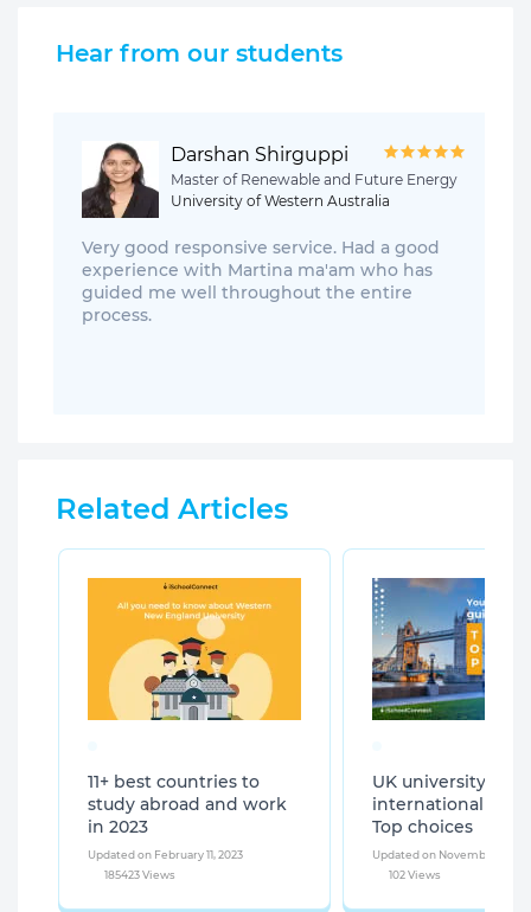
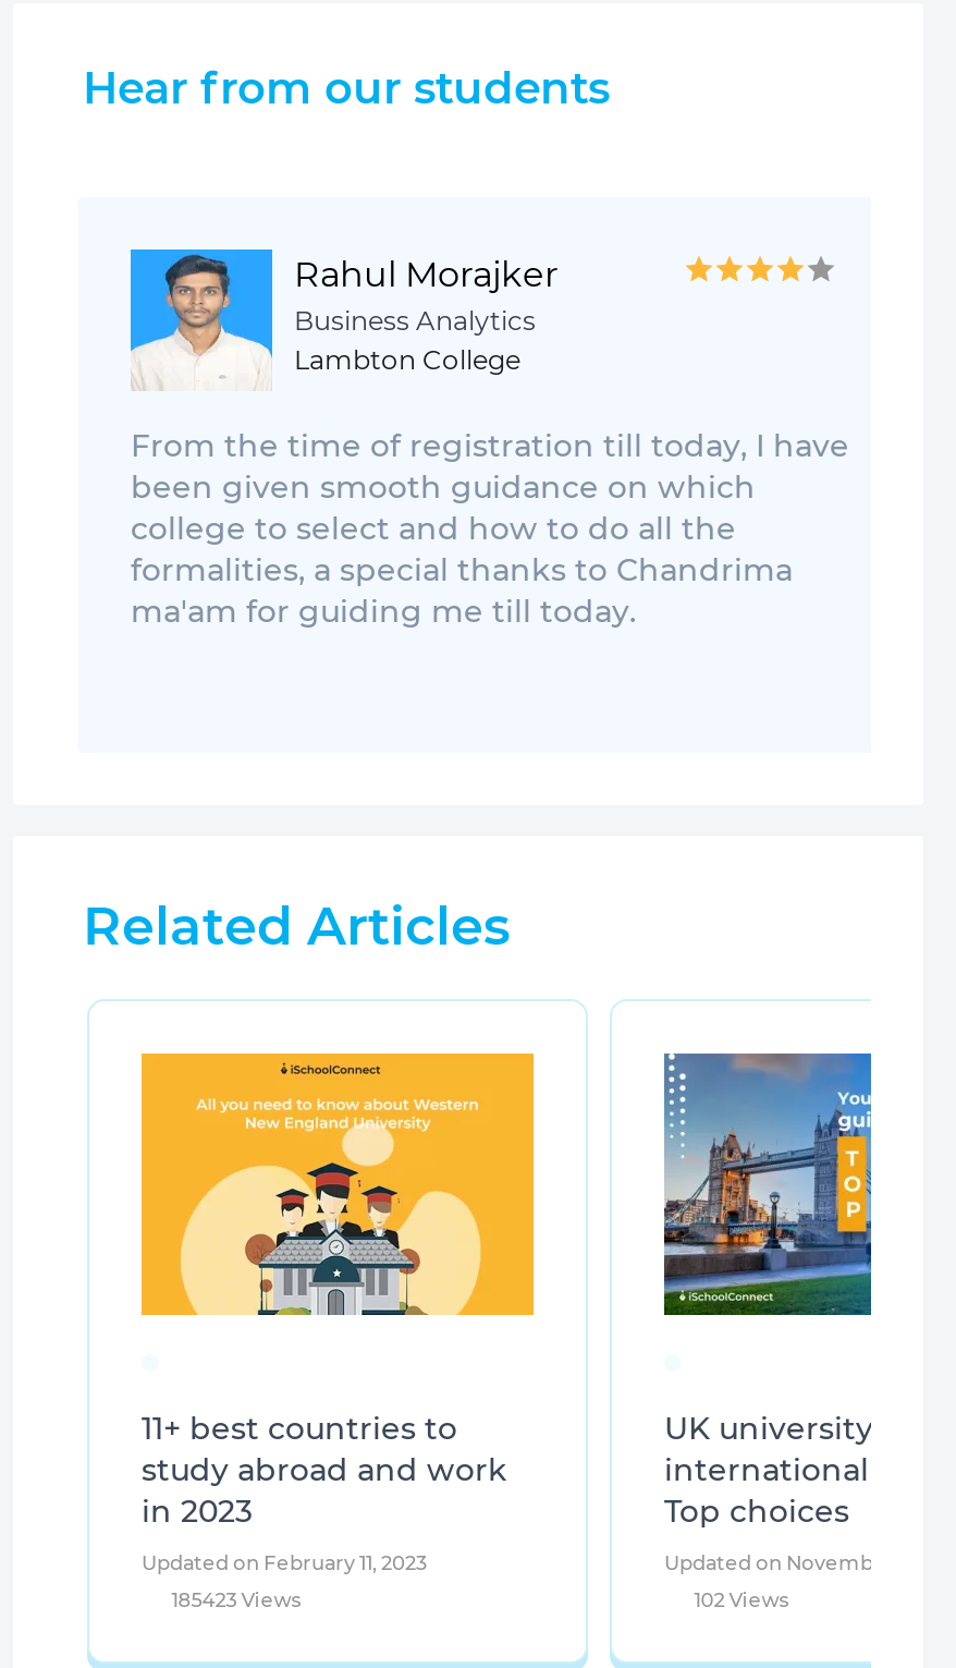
[81,141,458,219] [image] | Darshan Shirguppi | Master of Renewable and Future Energy | University of Western Australia -> [128,247,557,391] [image] | Rahul Morajker | Business Analytics | Lambton College
[82,237,440,325] Very good responsive service. Had a good | experience with Martina ma'am who has | guided me well throughout the entire | process. -> [131,425,849,630] From the time of registration till today, I have | been given smooth guidance on which | college to select and how to do all the | formalities, a special thanks to Chandrima | ma'am for guiding me till today.

